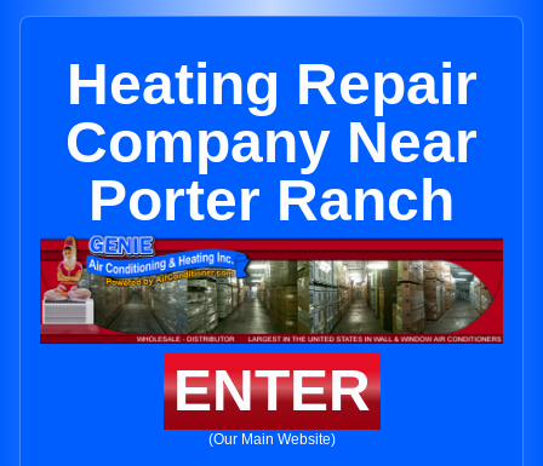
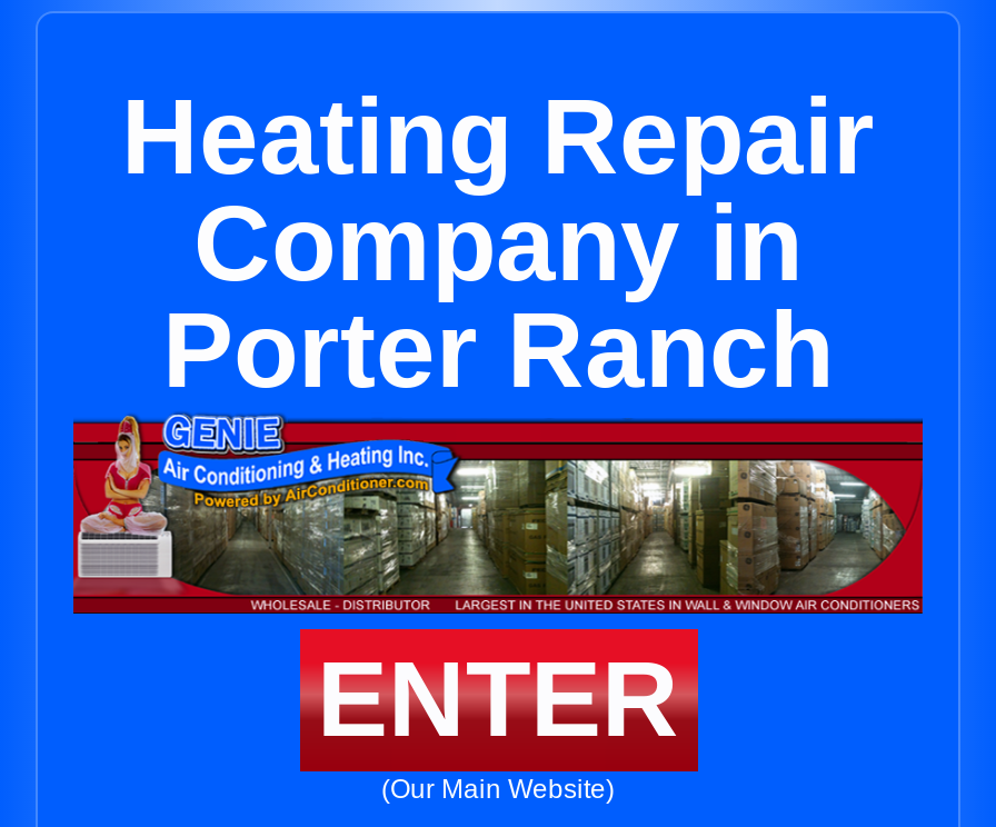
[65,110,478,174] Company Near -> [193,185,803,302] Company in

